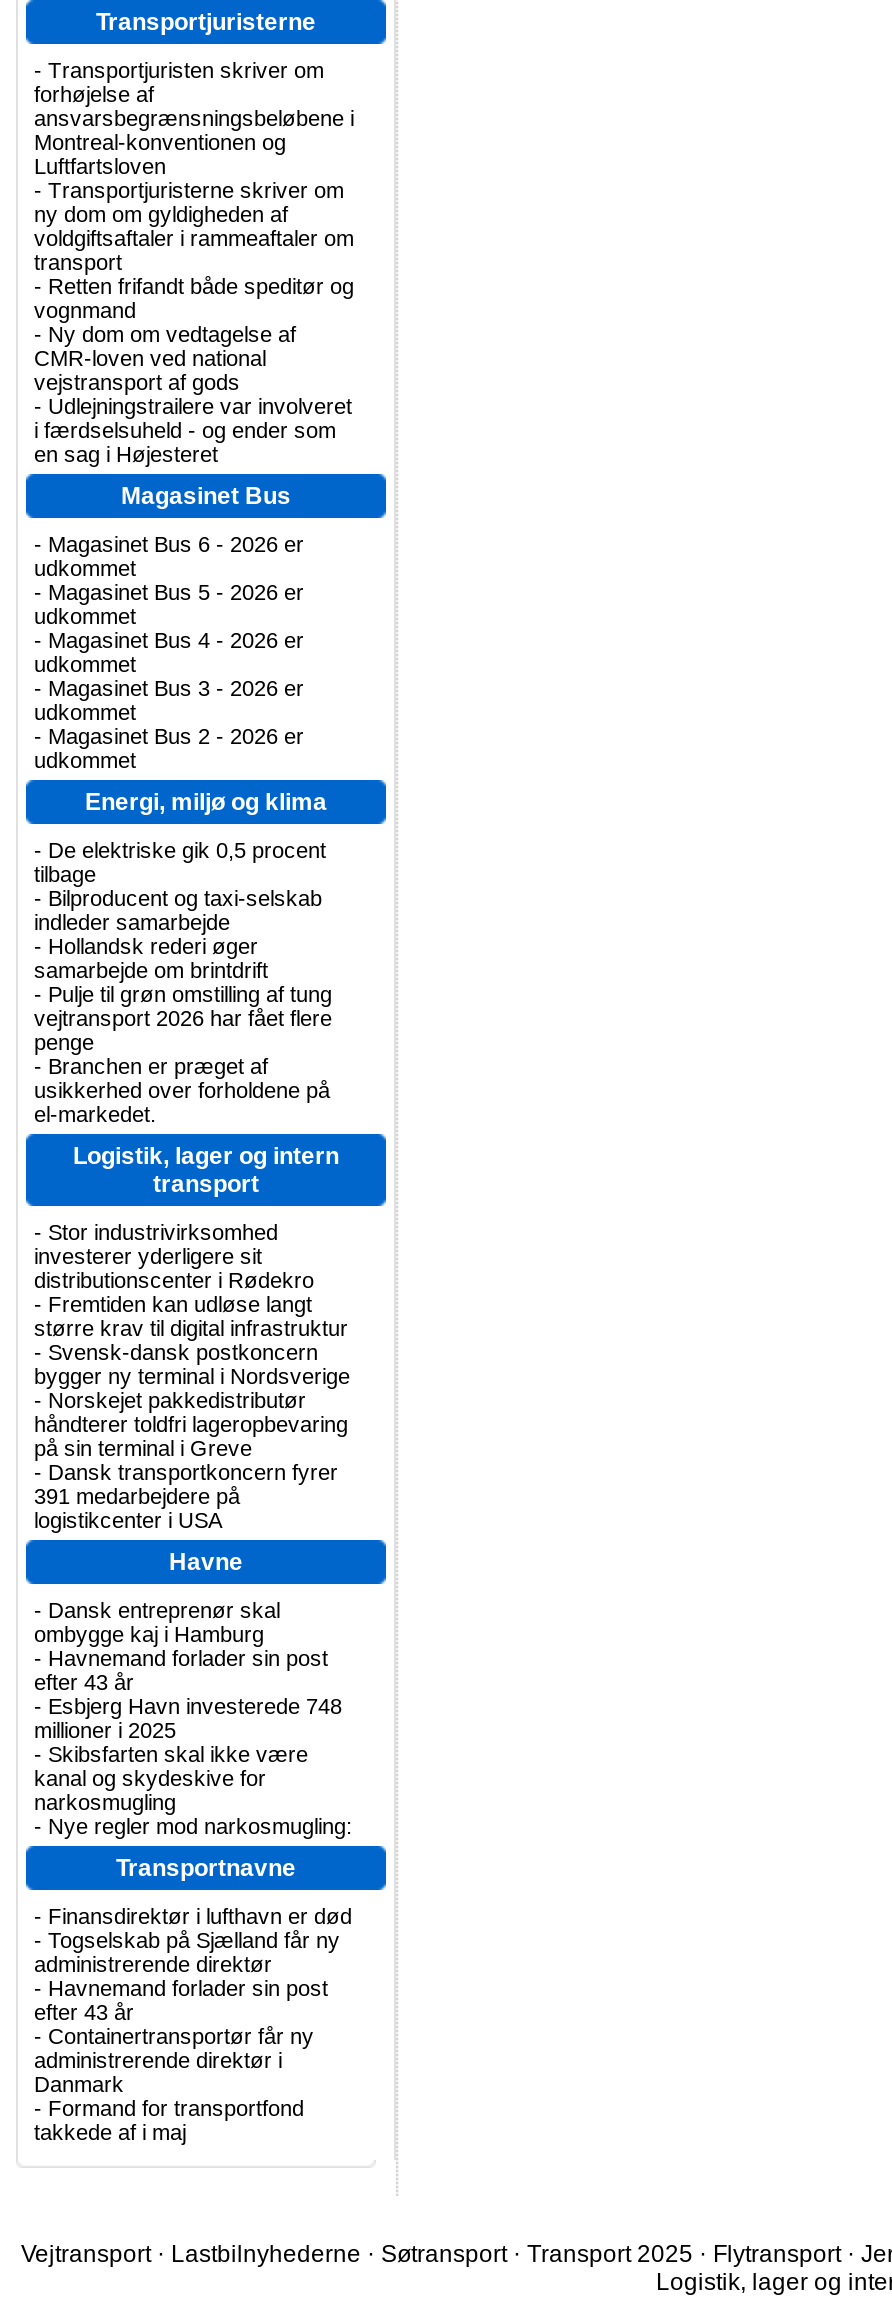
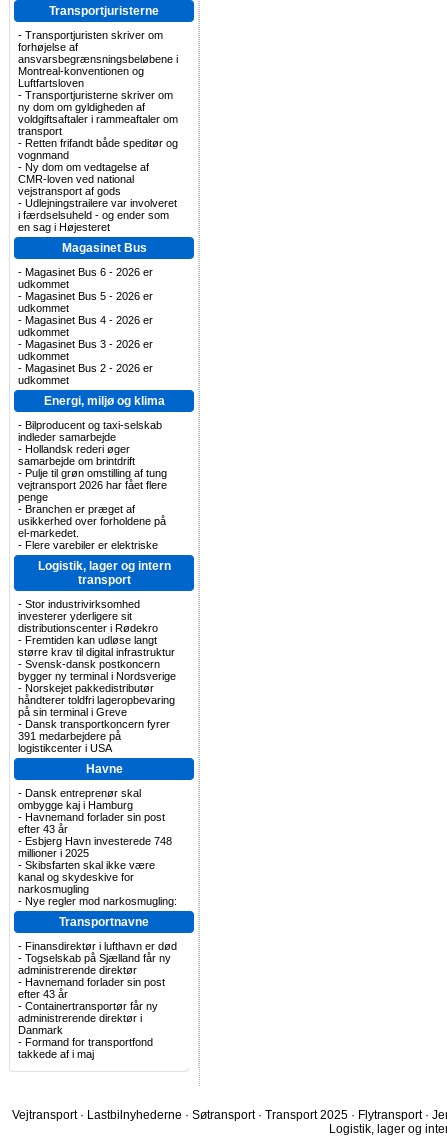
[34,838,326,886] - De elektriske gik 0,5 procent | tilbage -> none
none -> [18,539,158,551] - Flere varebiler er elektriske

